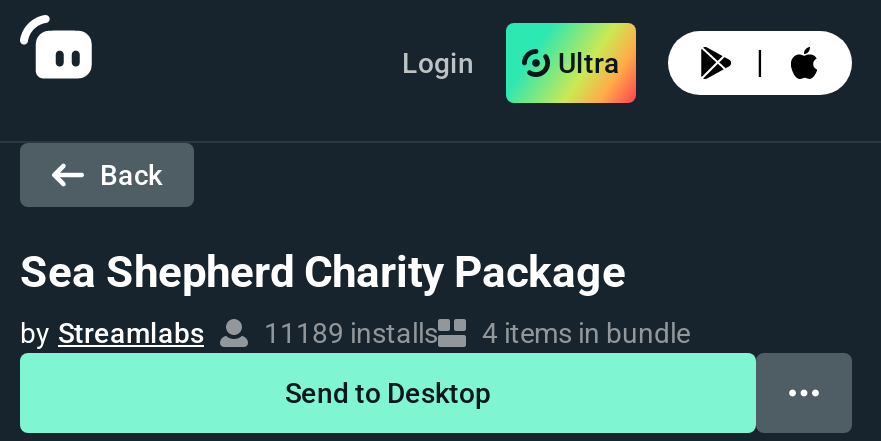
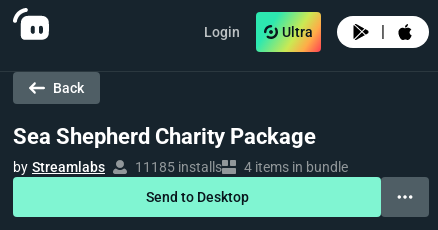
[20,317,690,349] by Streamlabs 11189 installs 4 items in bundle -> [13,159,348,175] by Streamlabs 11185 installs 4 items in bundle

